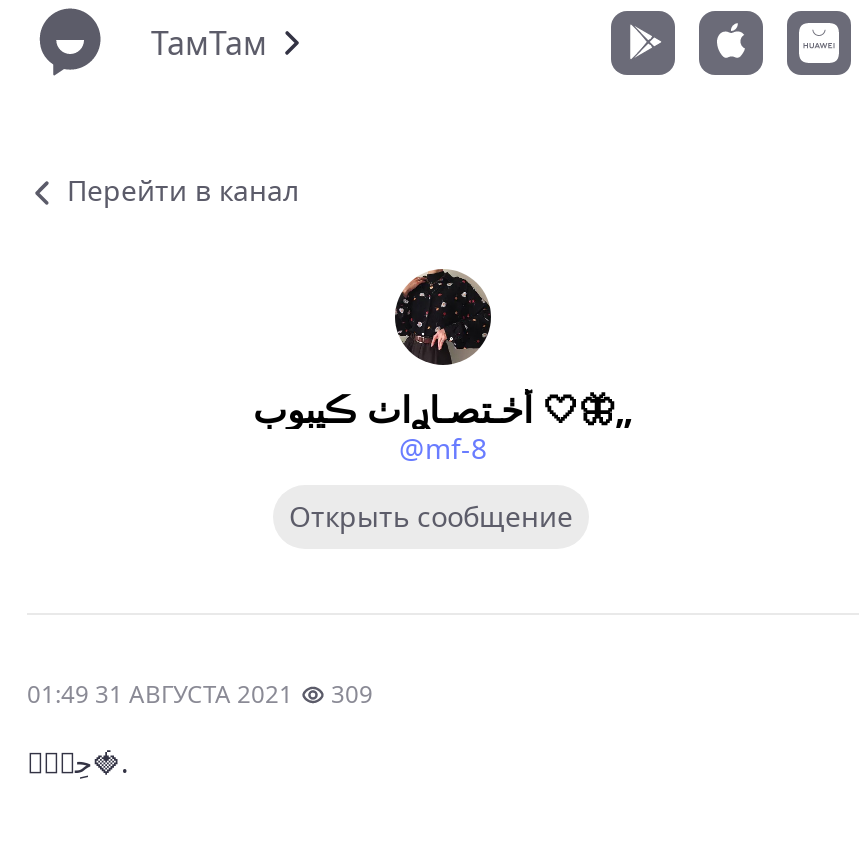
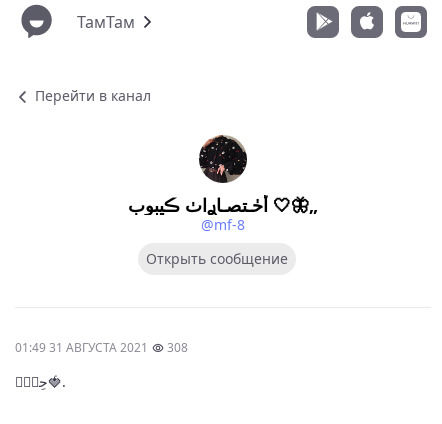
[27,677,373,711] 01:49 31 АВГУСТА 2021 309 -> [15,339,188,356] 01:49 31 АВГУСТА 2021 308

